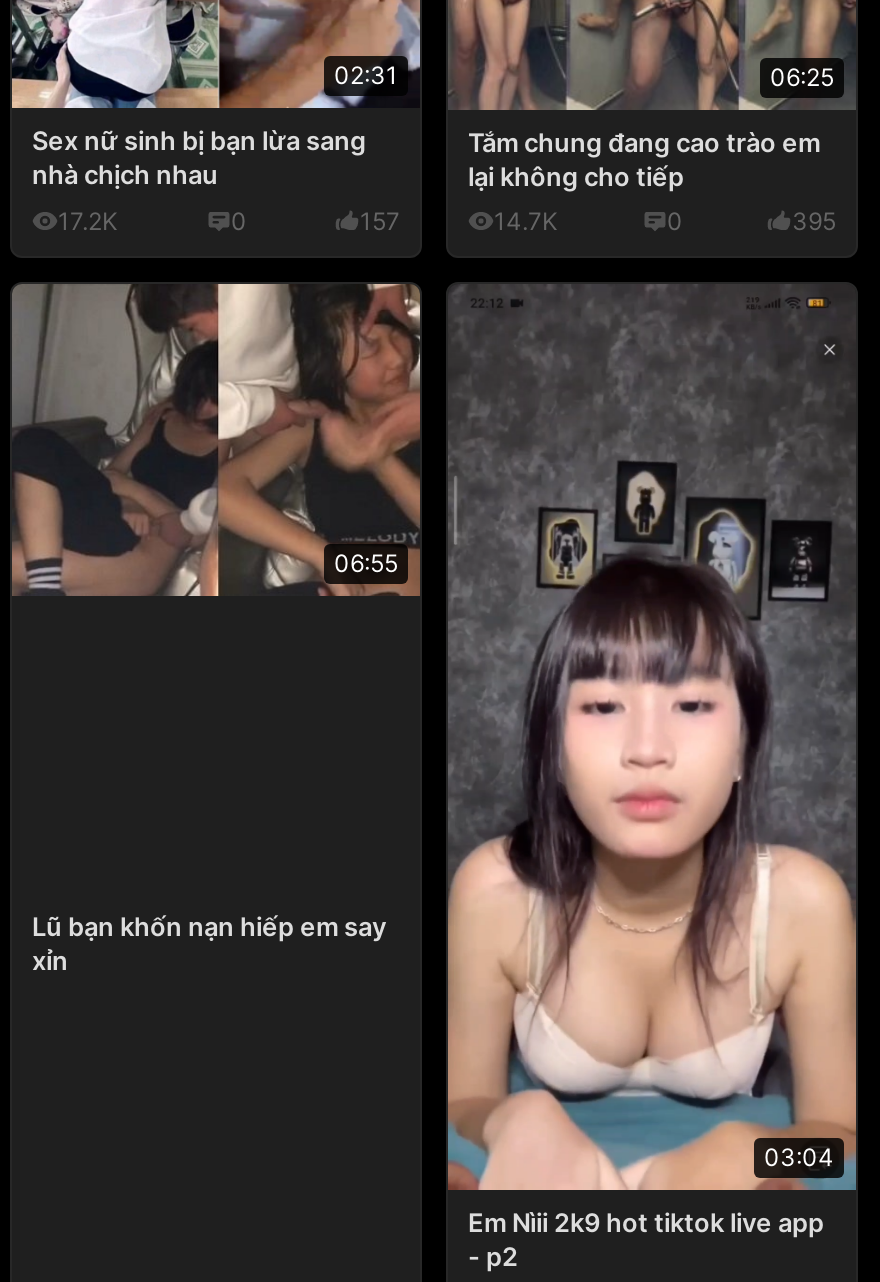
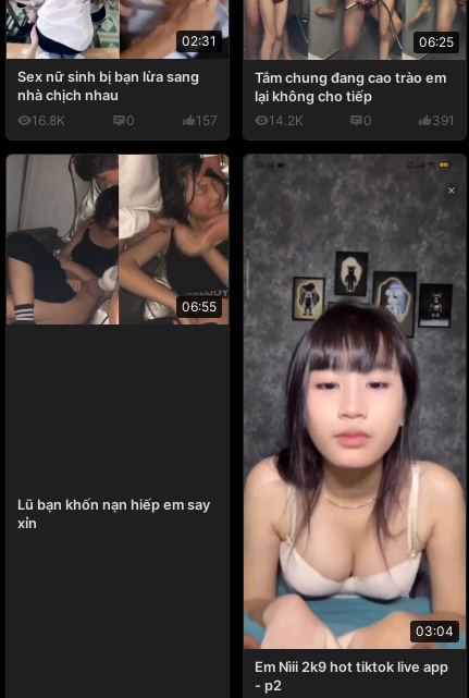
[58,207,118,237] 17.2K -> [32,112,65,129] 16.8K
[494,207,558,237] 14.7K -> [269,112,304,129] 14.2K
[792,207,836,237] 395 -> [432,112,455,129] 391

